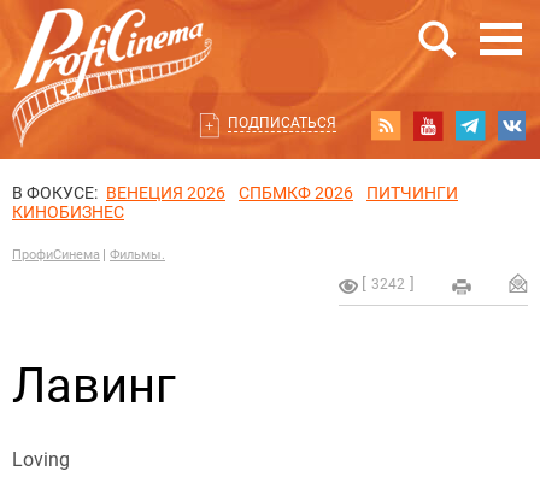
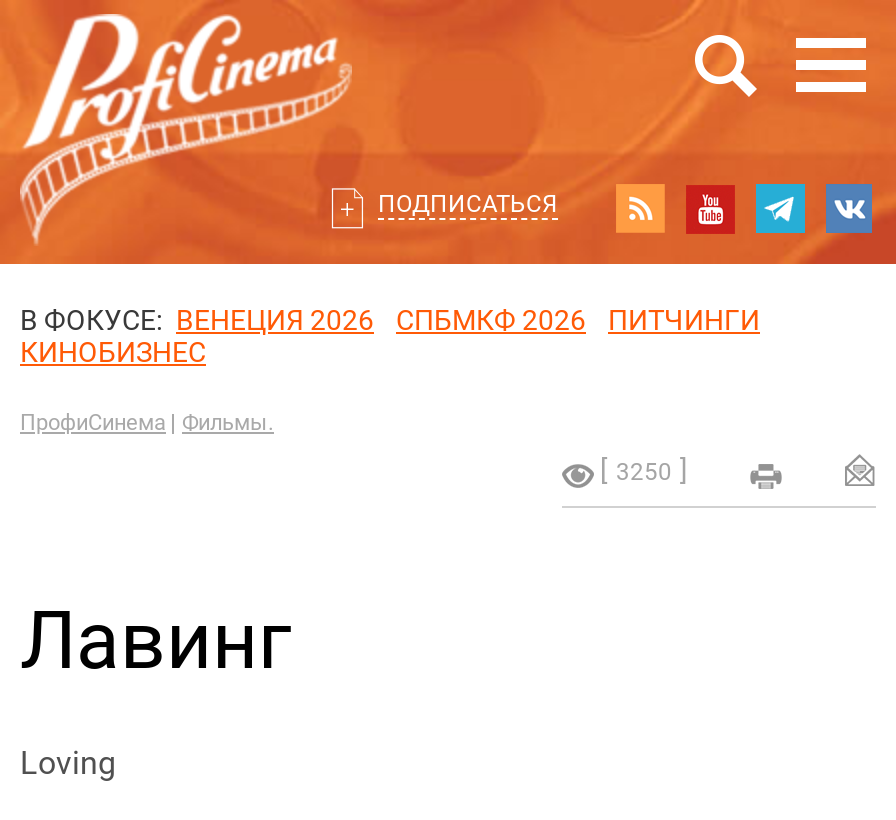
[371,276,405,293] 3242 -> [616,458,672,486] 3250

